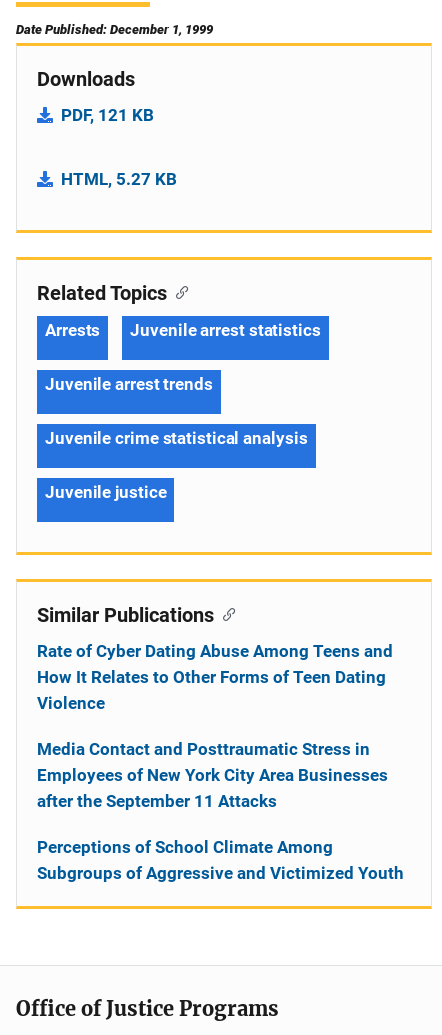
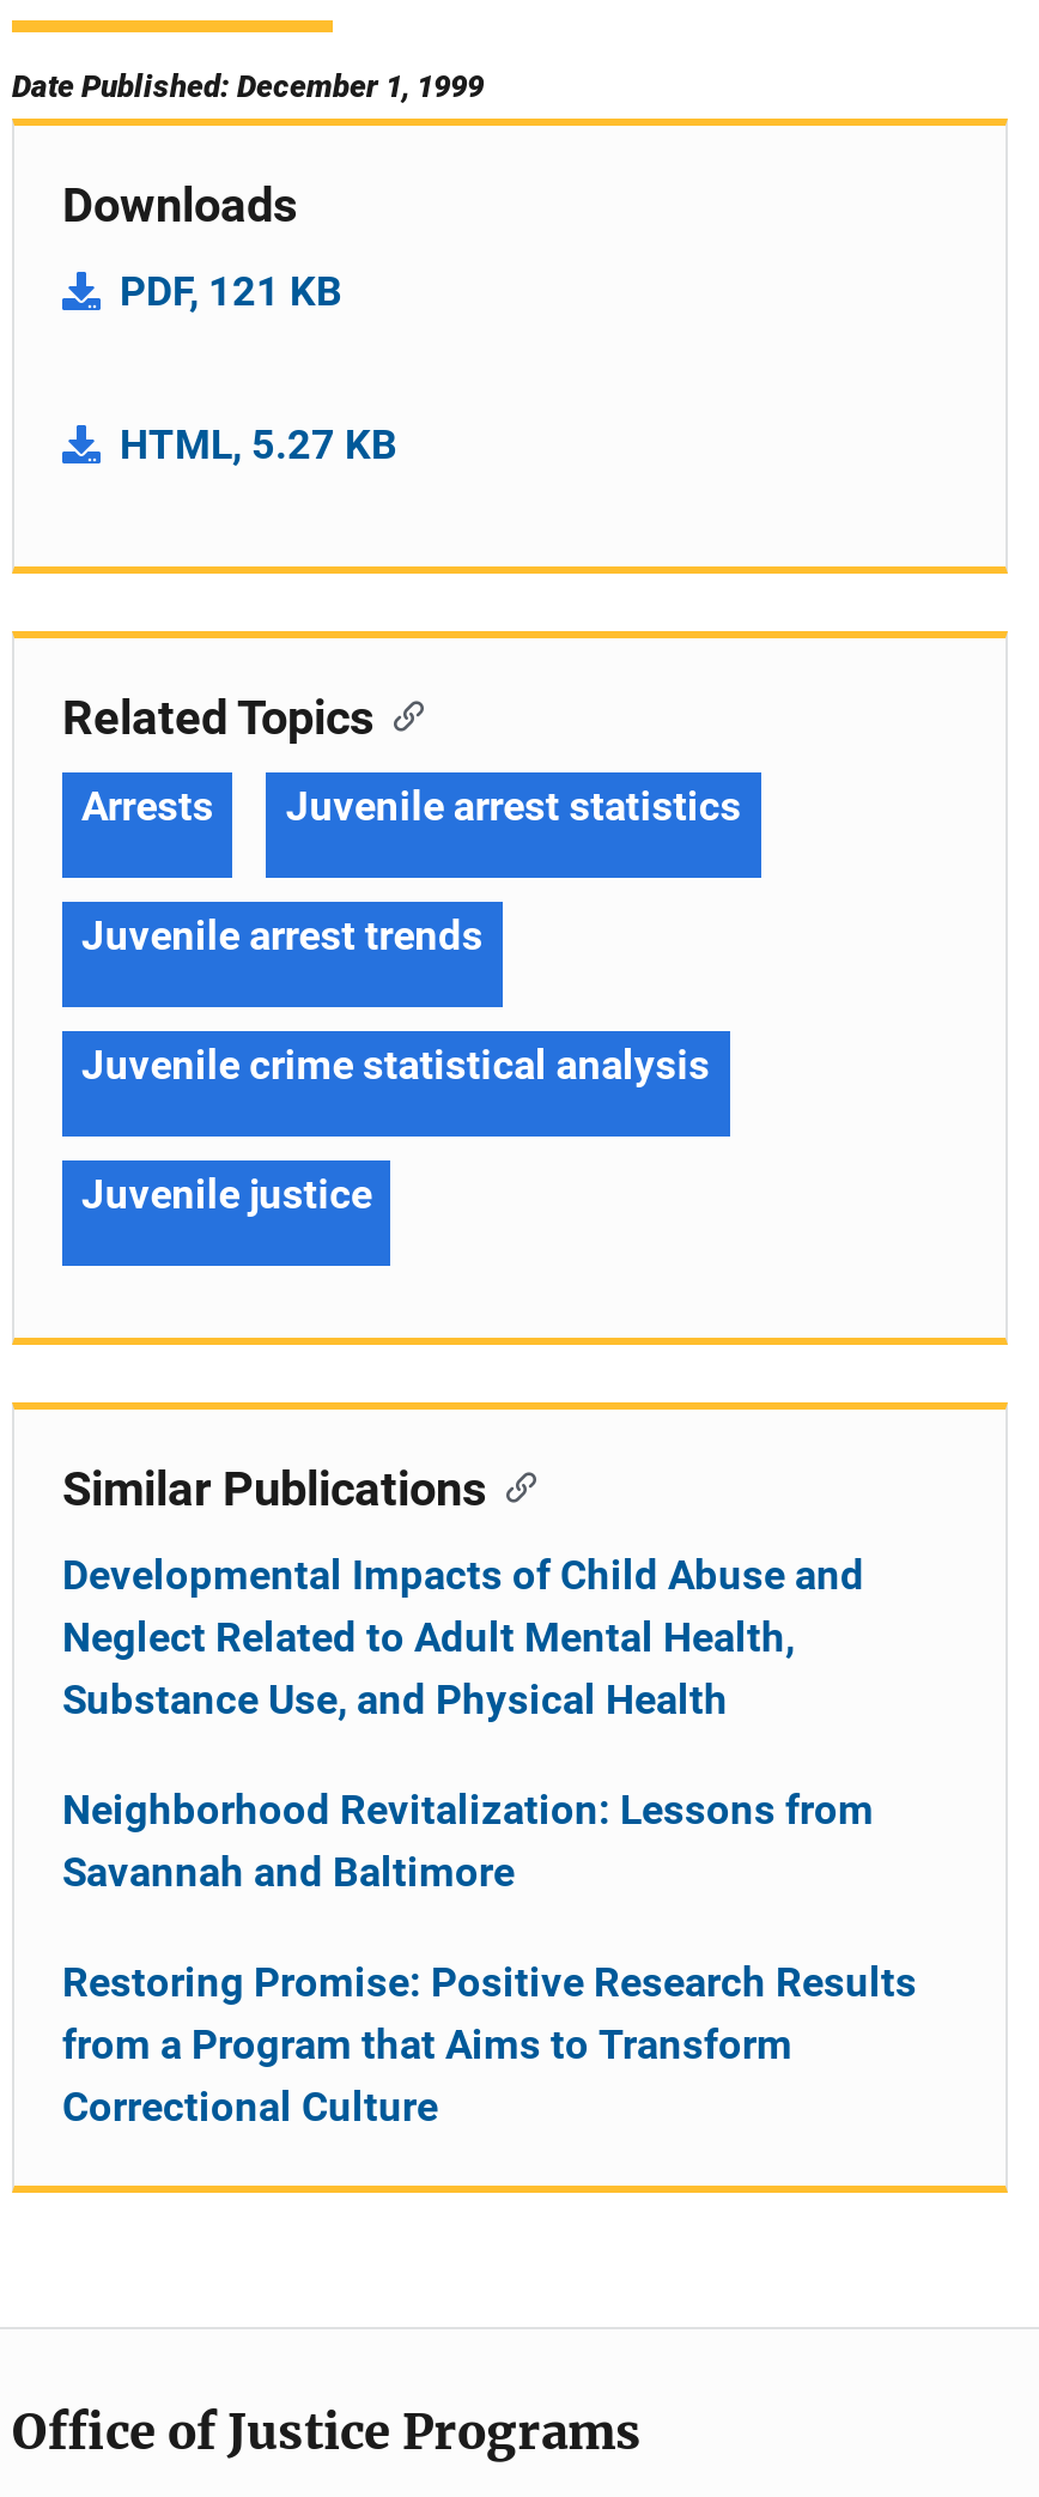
[37,641,393,713] Rate of Cyber Dating Abuse Among Teens and | How It Relates to Other Forms of Teen Dating | Violence -> [62,1550,864,1723] Developmental Impacts of Child Abuse and | Neglect Related to Adult Mental Health, | Substance Use, and Physical Health
[37,739,388,811] Media Contact and Posttraumatic Stress in | Employees of New York City Area Businesses | after the September 11 Attacks -> [62,1785,874,1895] Neighborhood Revitalization: Lessons from | Savannah and Baltimore
[37,837,404,883] Perceptions of School Climate Among | Subgroups of Aggressive and Victimized Youth -> [62,1958,917,2130] Restoring Promise: Positive Research Results | from a Program that Aims to Transform | Correctional Culture

